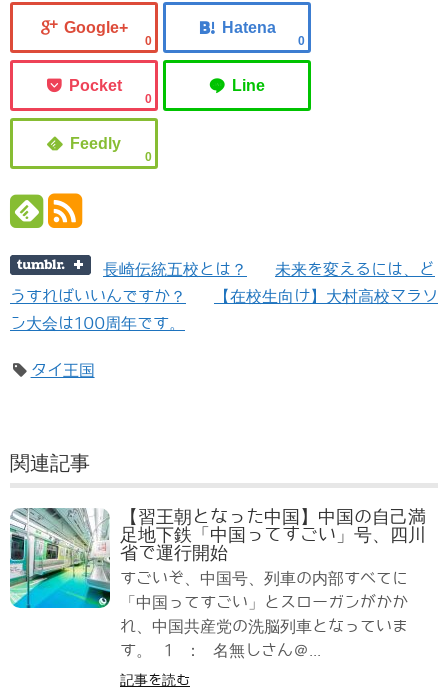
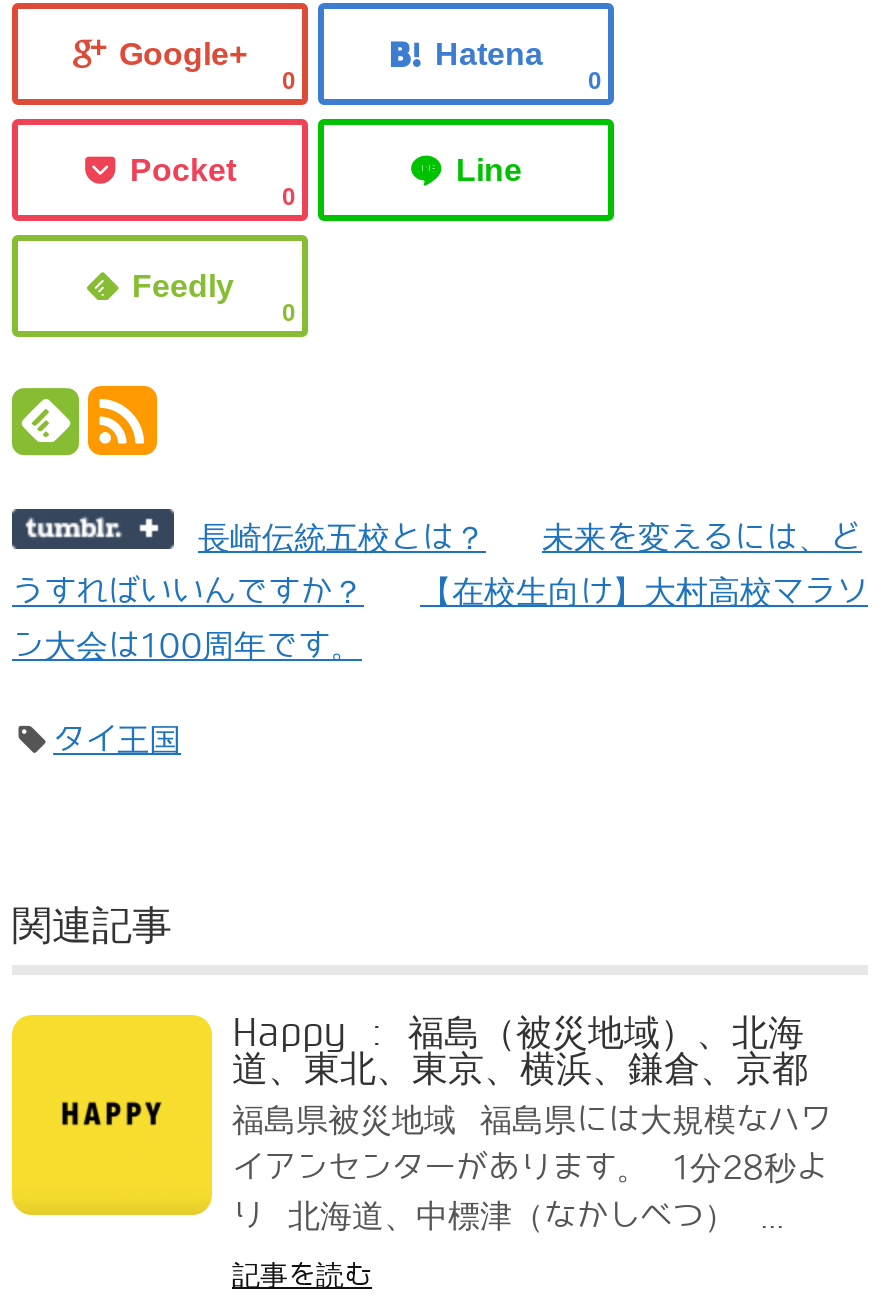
[9,507,426,659] [image] | 【習王朝となった中国】中国の自己満 | 足地下鉄「中国ってすごい」号、四川 | 省で運行開始 | すごいぞ、中国号、列車の内部すべてに | 「中国ってすごい」とスローガンがかか | れ、中国共産党の洗脳列車となっていま | す。 1 ： 名無しさん＠... -> [10,1013,832,1233] [image] | Happy : 福島（被災地域）、北海 | 道、東北、東京、横浜、鎌倉、京都 | 福島県被災地域 福島県には大規模なハワ | イアンセンターがあります。 1分28秒よ | り 北海道、中標津（なかしべつ） ...

